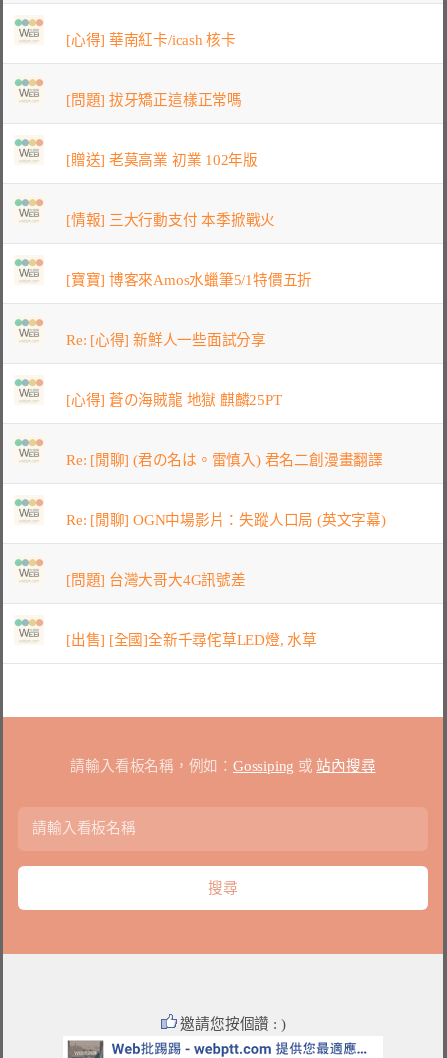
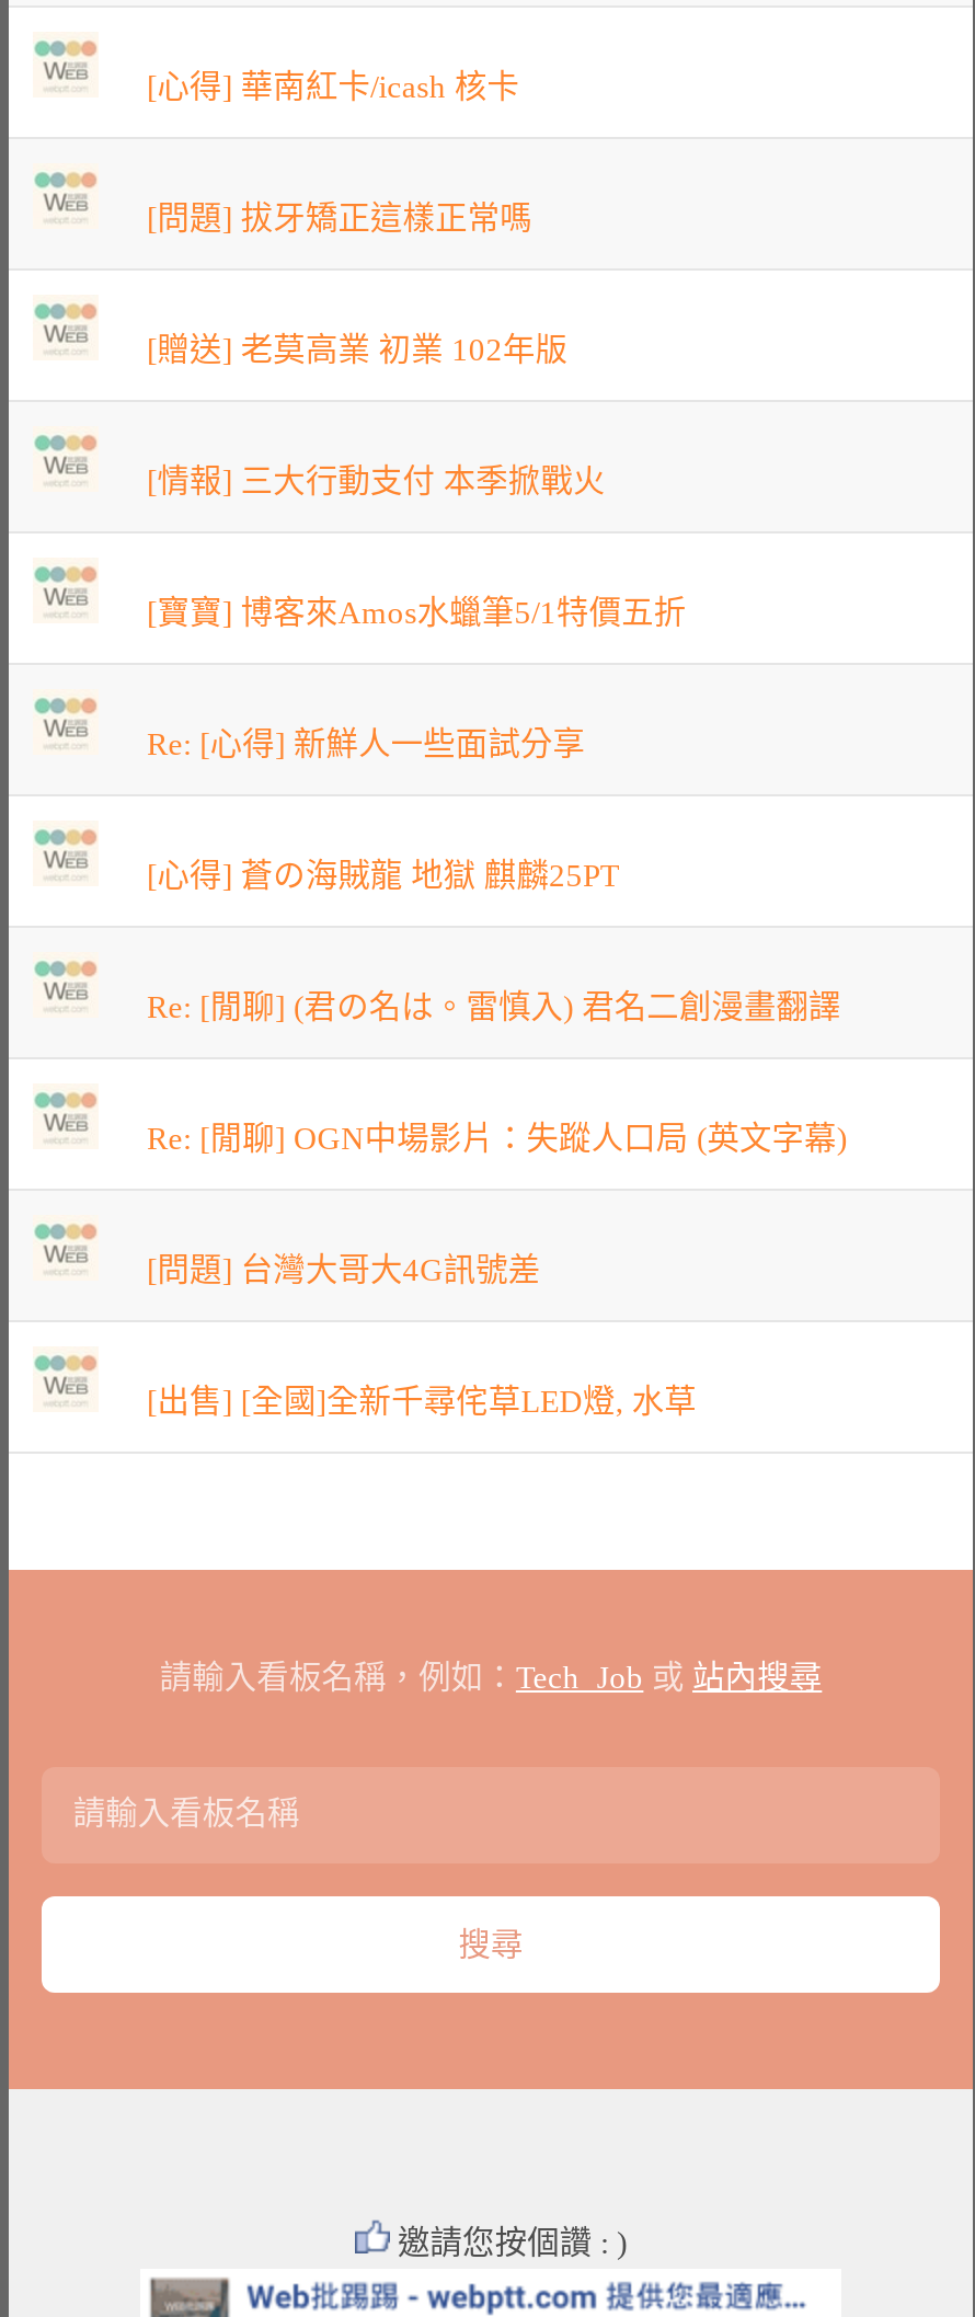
[70,758,375,774] 請輸入看板名稱，例如：Gossiping或站內搜尋 -> [160,1659,822,1694] 請輸入看板名稱，例如：Tech_Job或站內搜尋

